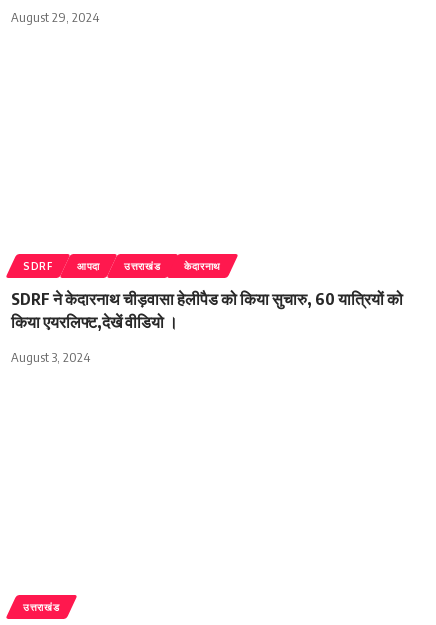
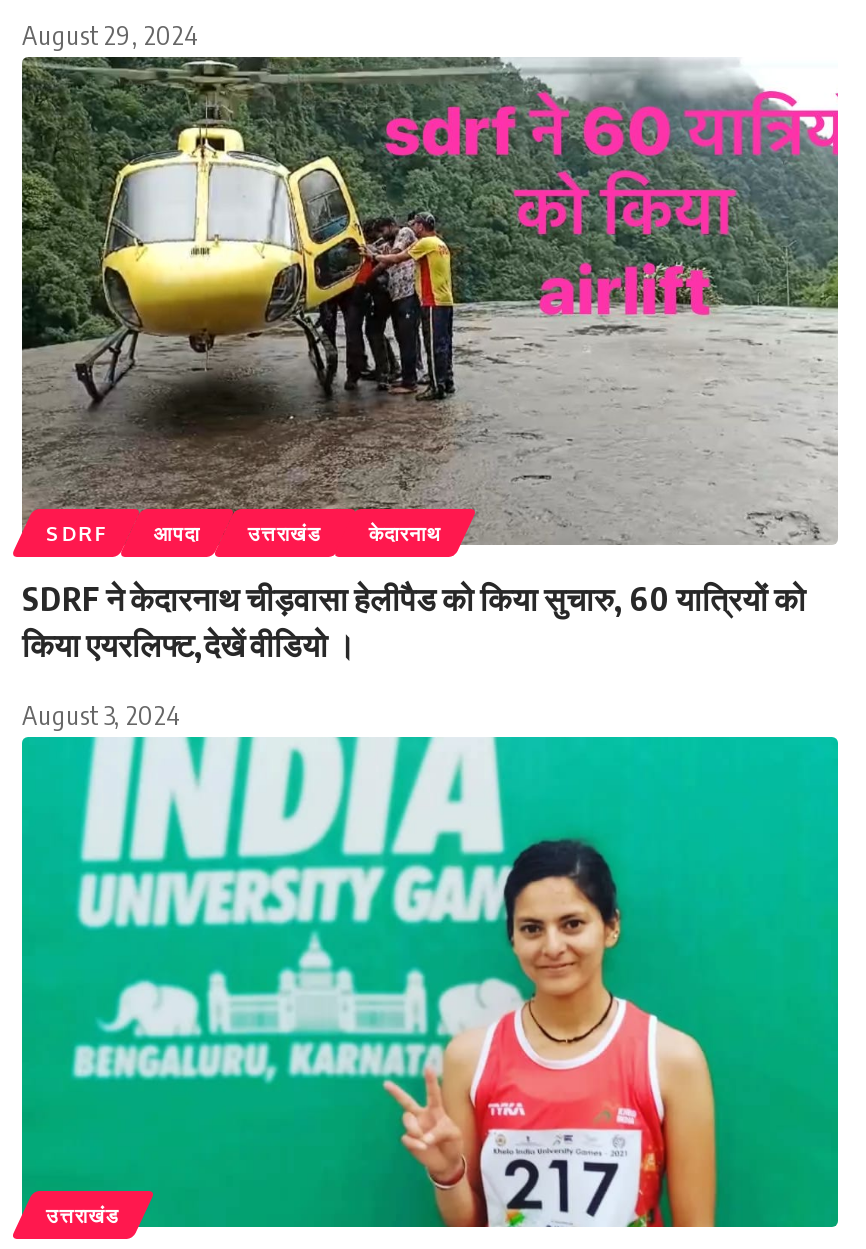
none -> [20,55,840,547] [image]
none -> [20,735,840,1229] [image]

